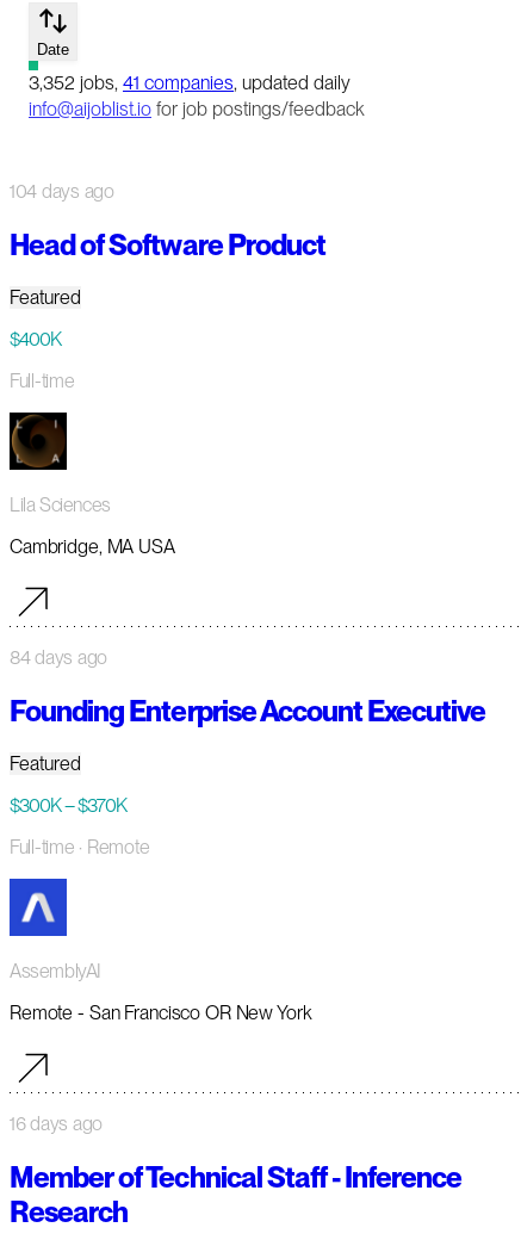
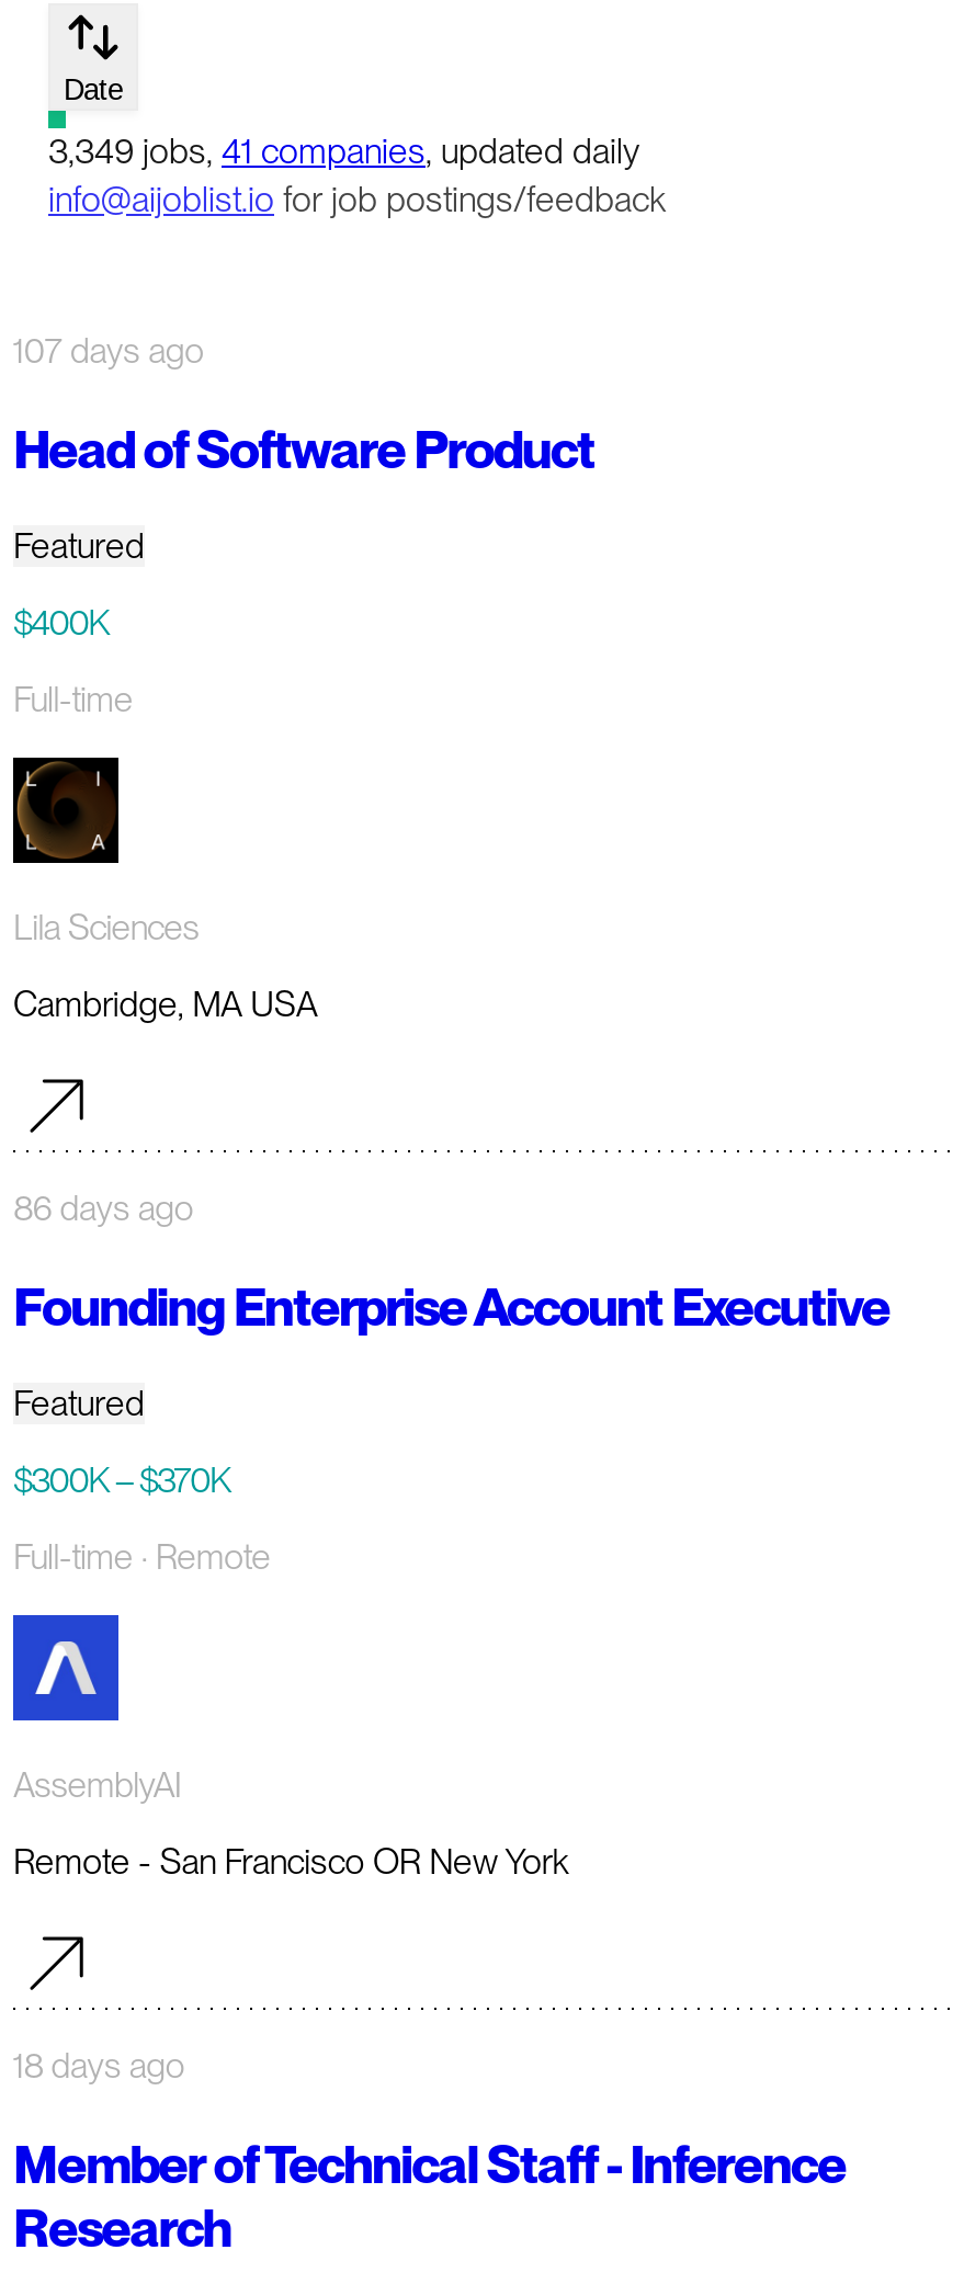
[29,72,351,94] 3,352 jobs, 41 companies, updated daily -> [48,130,640,172] 3,349 jobs, 41 companies, updated daily
[10,180,114,203] 104 days ago -> [13,330,204,372] 107 days ago
[10,646,107,669] 84 days ago -> [13,1187,193,1229] 86 days ago
[10,1112,103,1135] 16 days ago -> [13,2044,184,2086] 18 days ago

